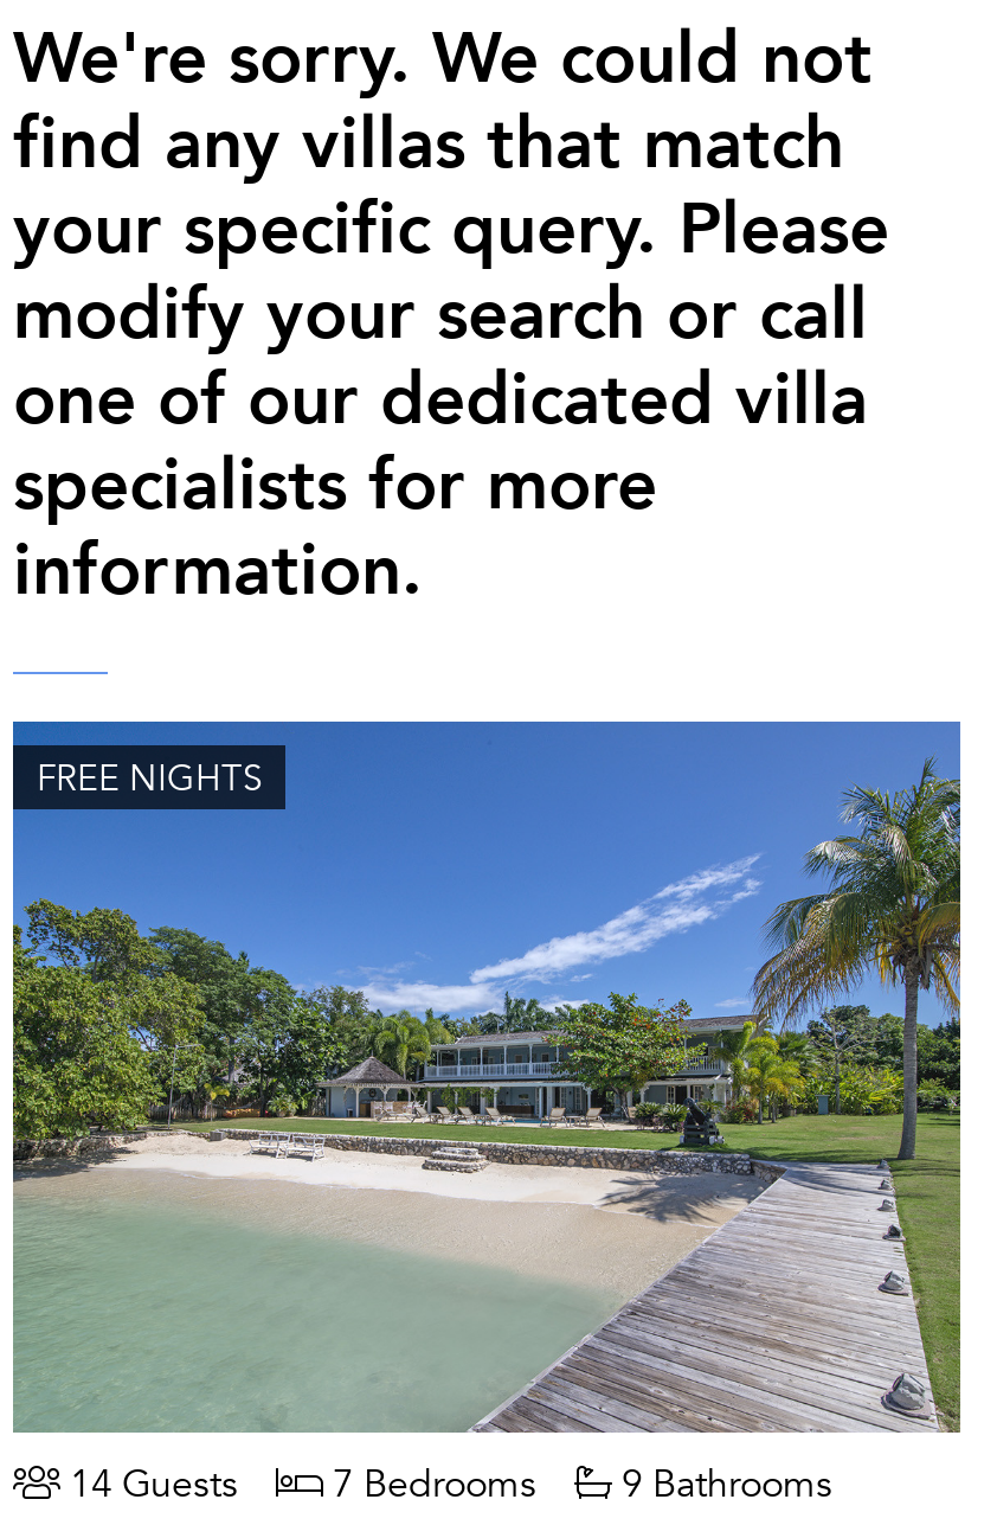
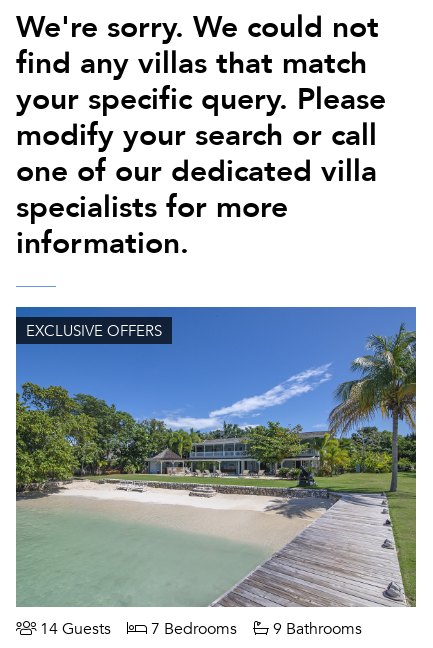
[37,755,262,802] FREE NIGHTS -> [26,321,162,341] EXCLUSIVE OFFERS

